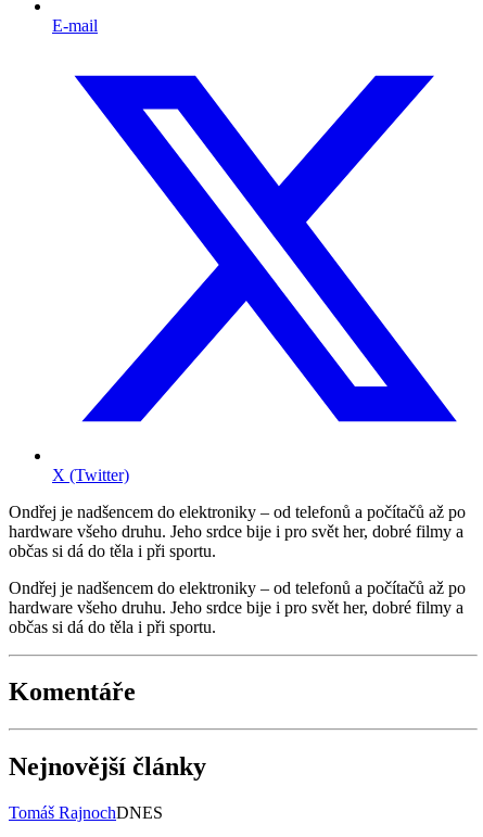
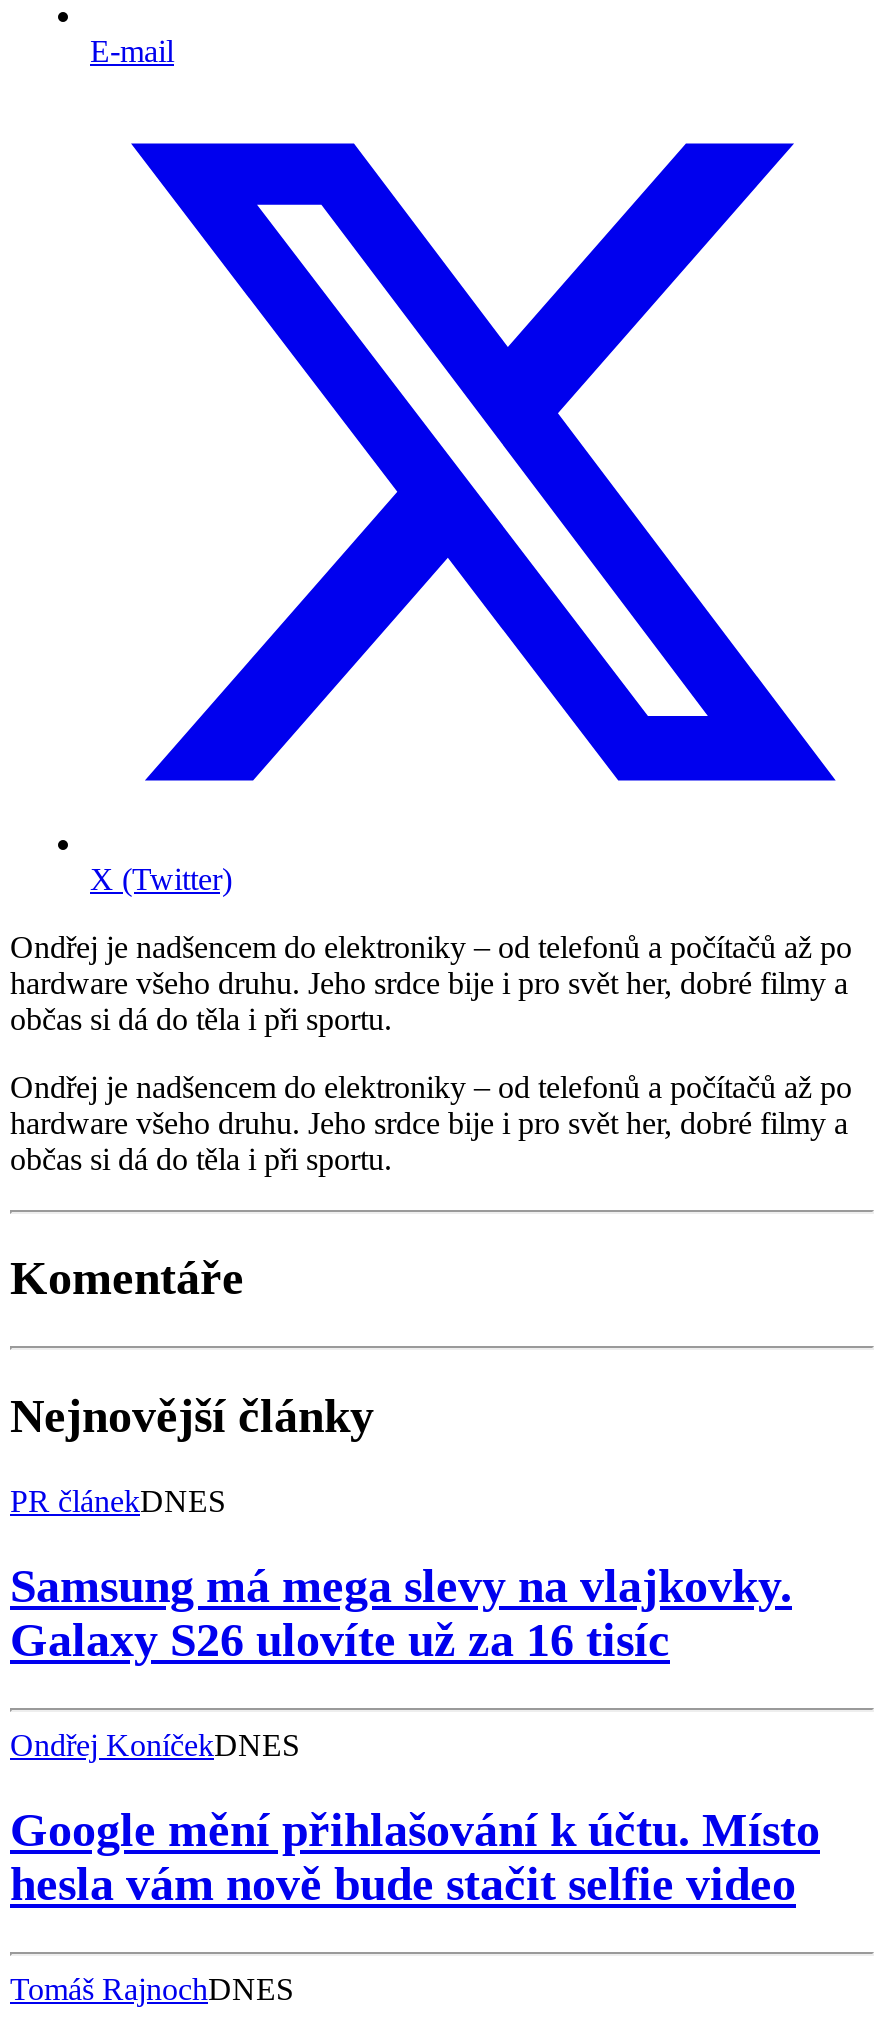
none -> [10,1484,820,1910] PR článekDNES | Samsung má mega slevy na vlajkovky. | Galaxy S26 ulovíte už za 16 tisíc | Ondřej KoníčekDNES | Google mění přihlašování k účtu. Místo | hesla vám nově bude stačit selfie video

